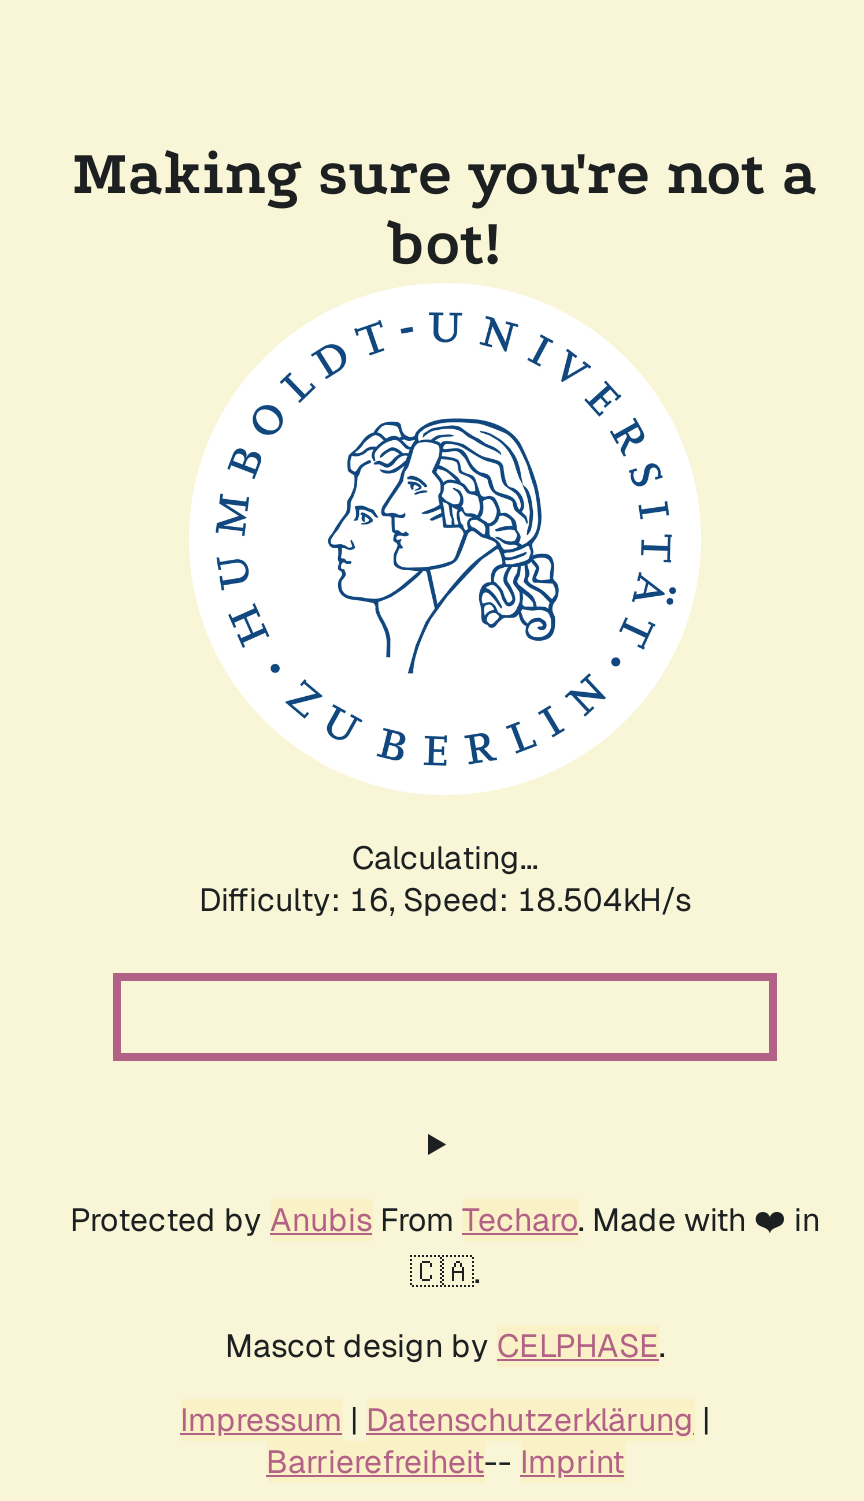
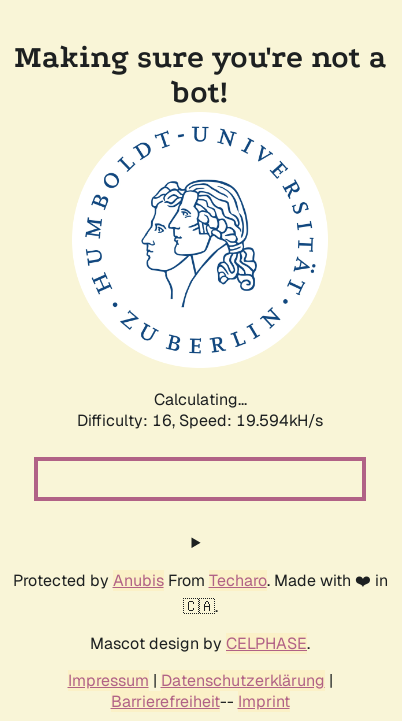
[199,879,691,921] Difficulty: 16, Speed: 18.504kH/s -> [77,410,323,431] Difficulty: 16, Speed: 19.594kH/s

